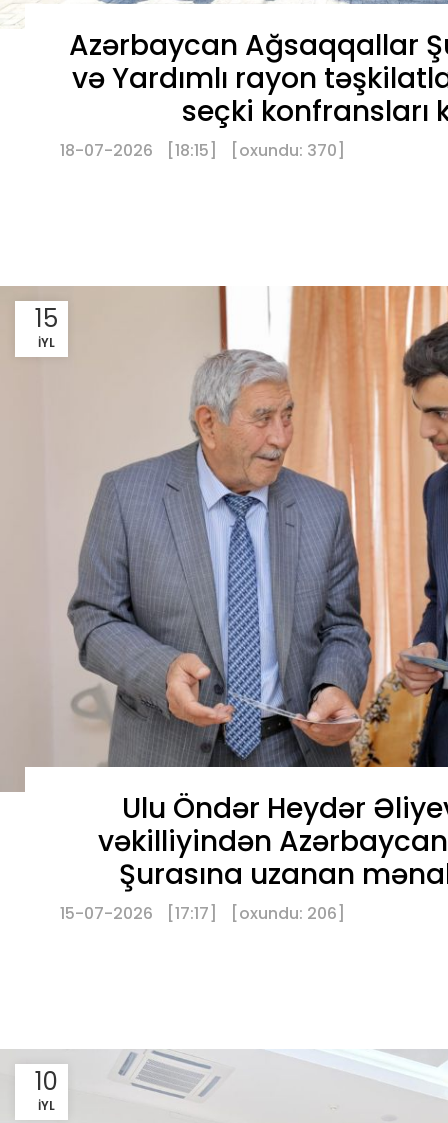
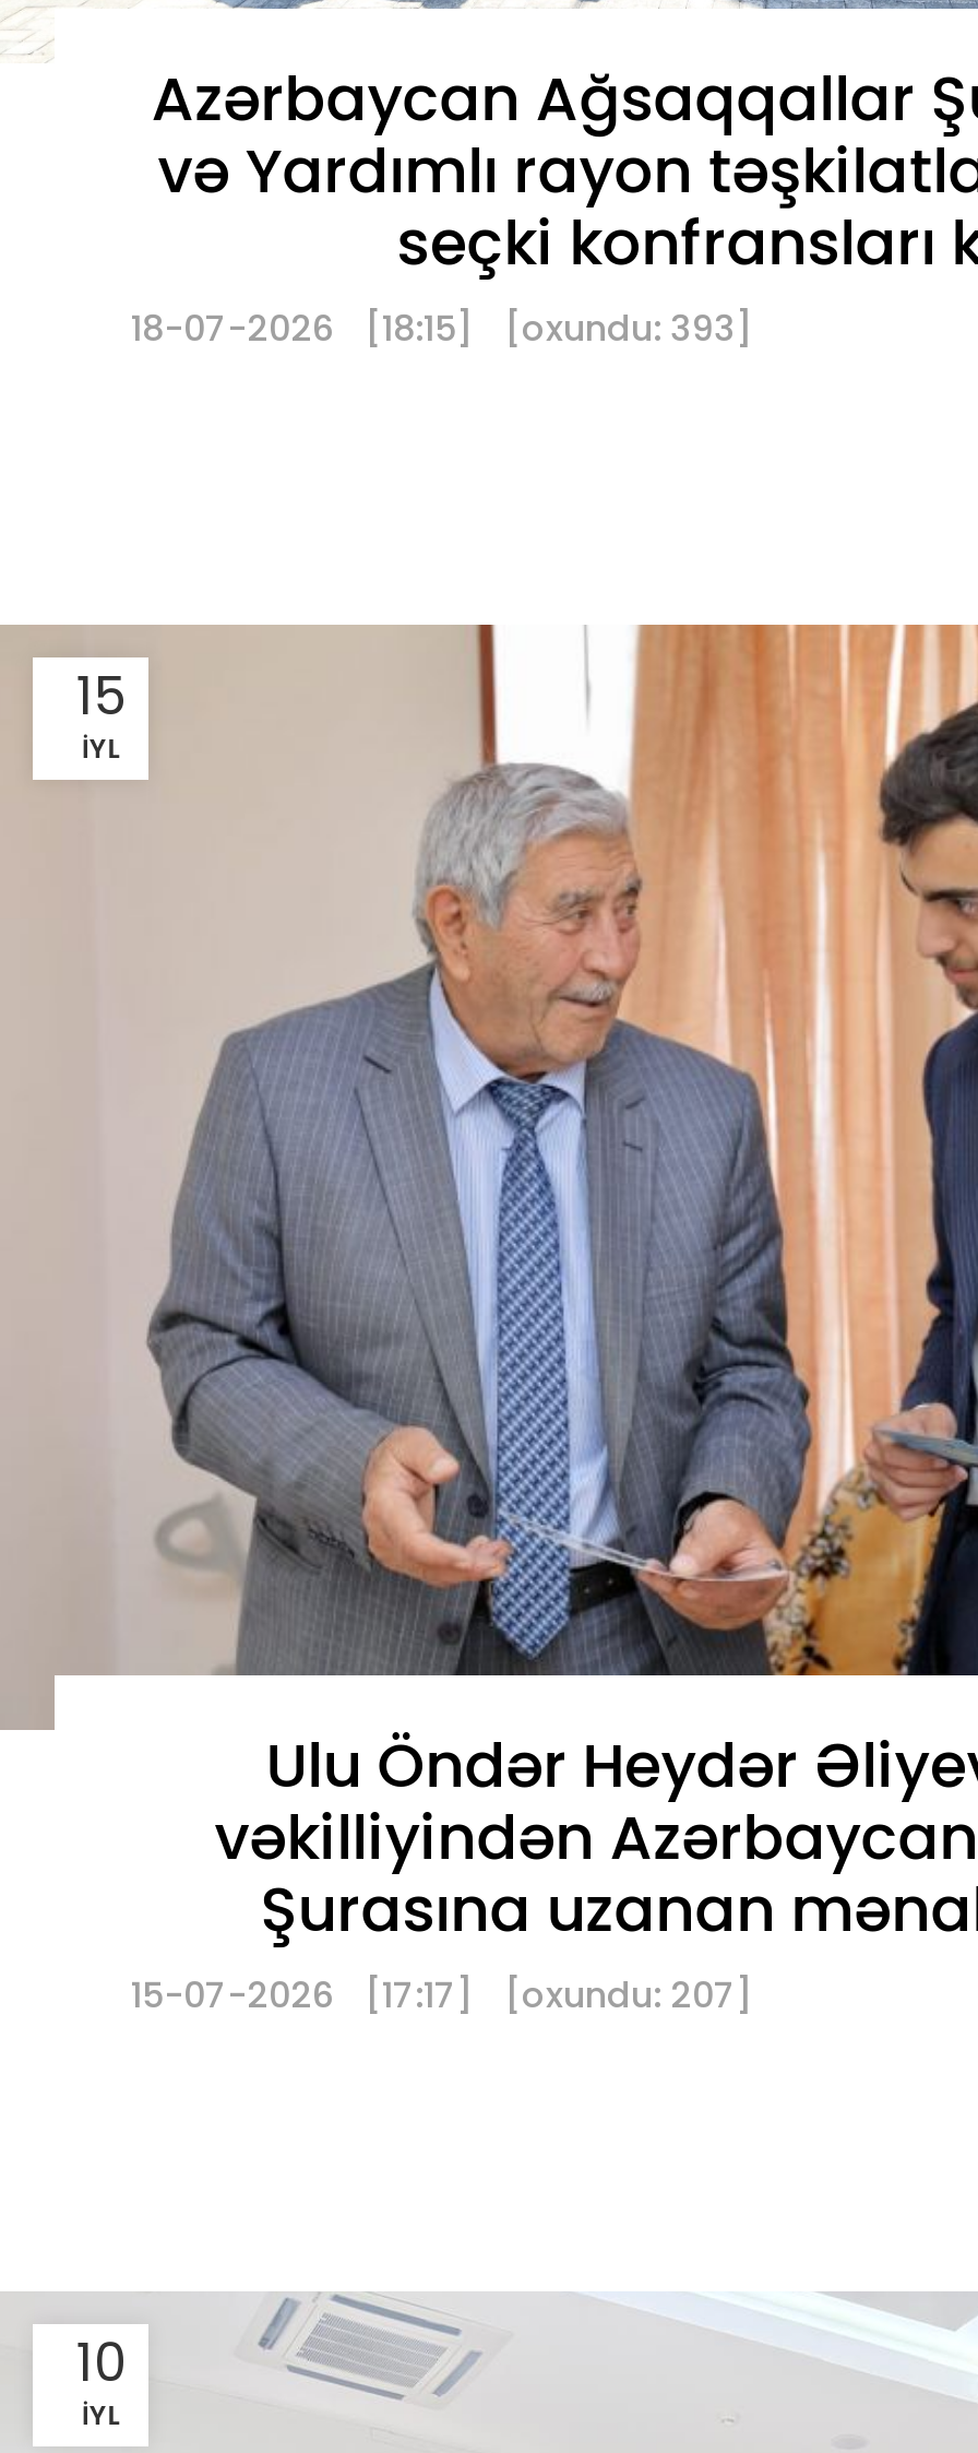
[60,139,345,162] 18-07-2026 [18:15] [oxundu: 370] -> [131,303,753,353] 18-07-2026 [18:15] [oxundu: 393]
[60,902,345,925] 15-07-2026 [17:17] [oxundu: 206] -> [131,1970,753,2021] 15-07-2026 [17:17] [oxundu: 207]

